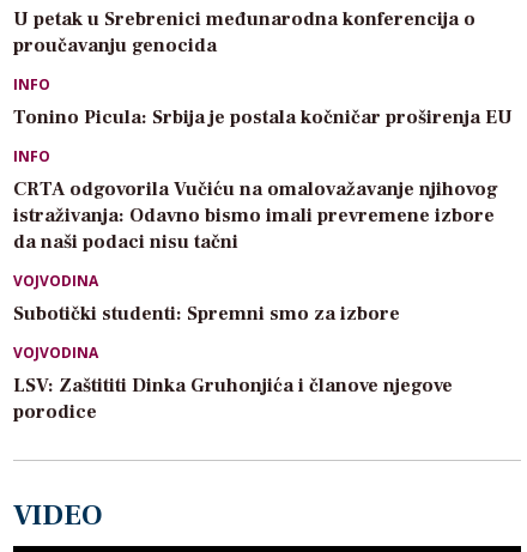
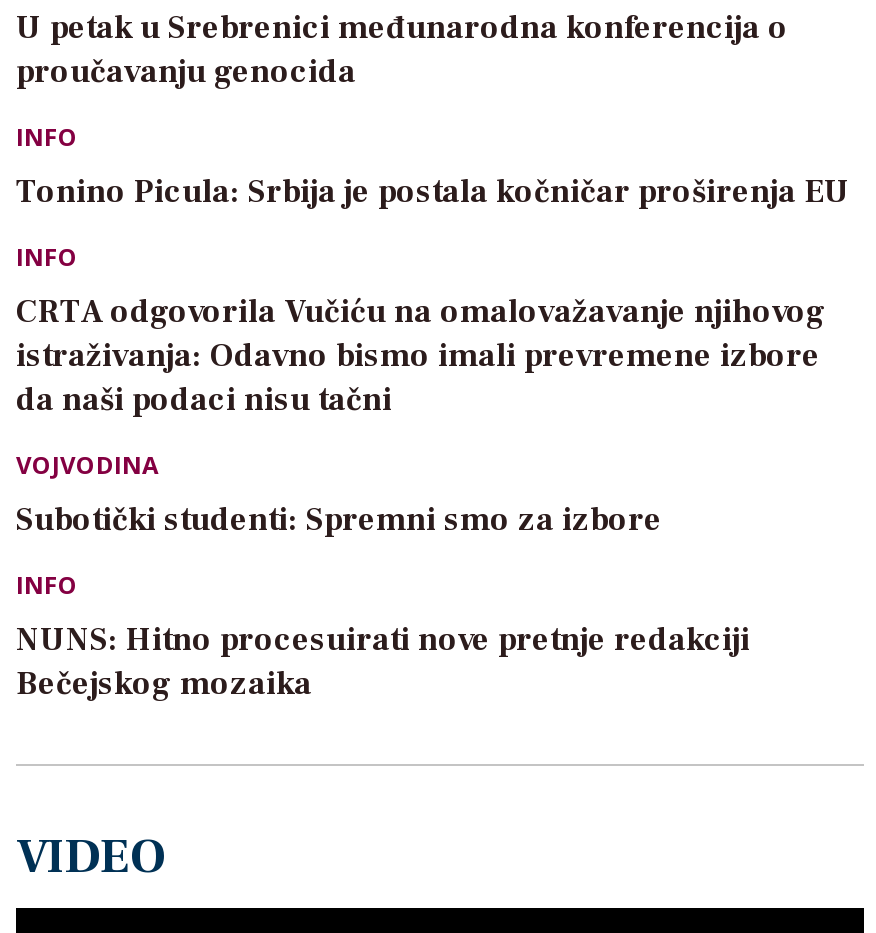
[13,343,453,424] VOJVODINA | LSV: Zaštititi Dinka Gruhonjića i članove njegove | porodice -> [16,569,750,705] INFO | NUNS: Hitno procesuirati nove pretnje redakciji | Bečejskog mozaika

